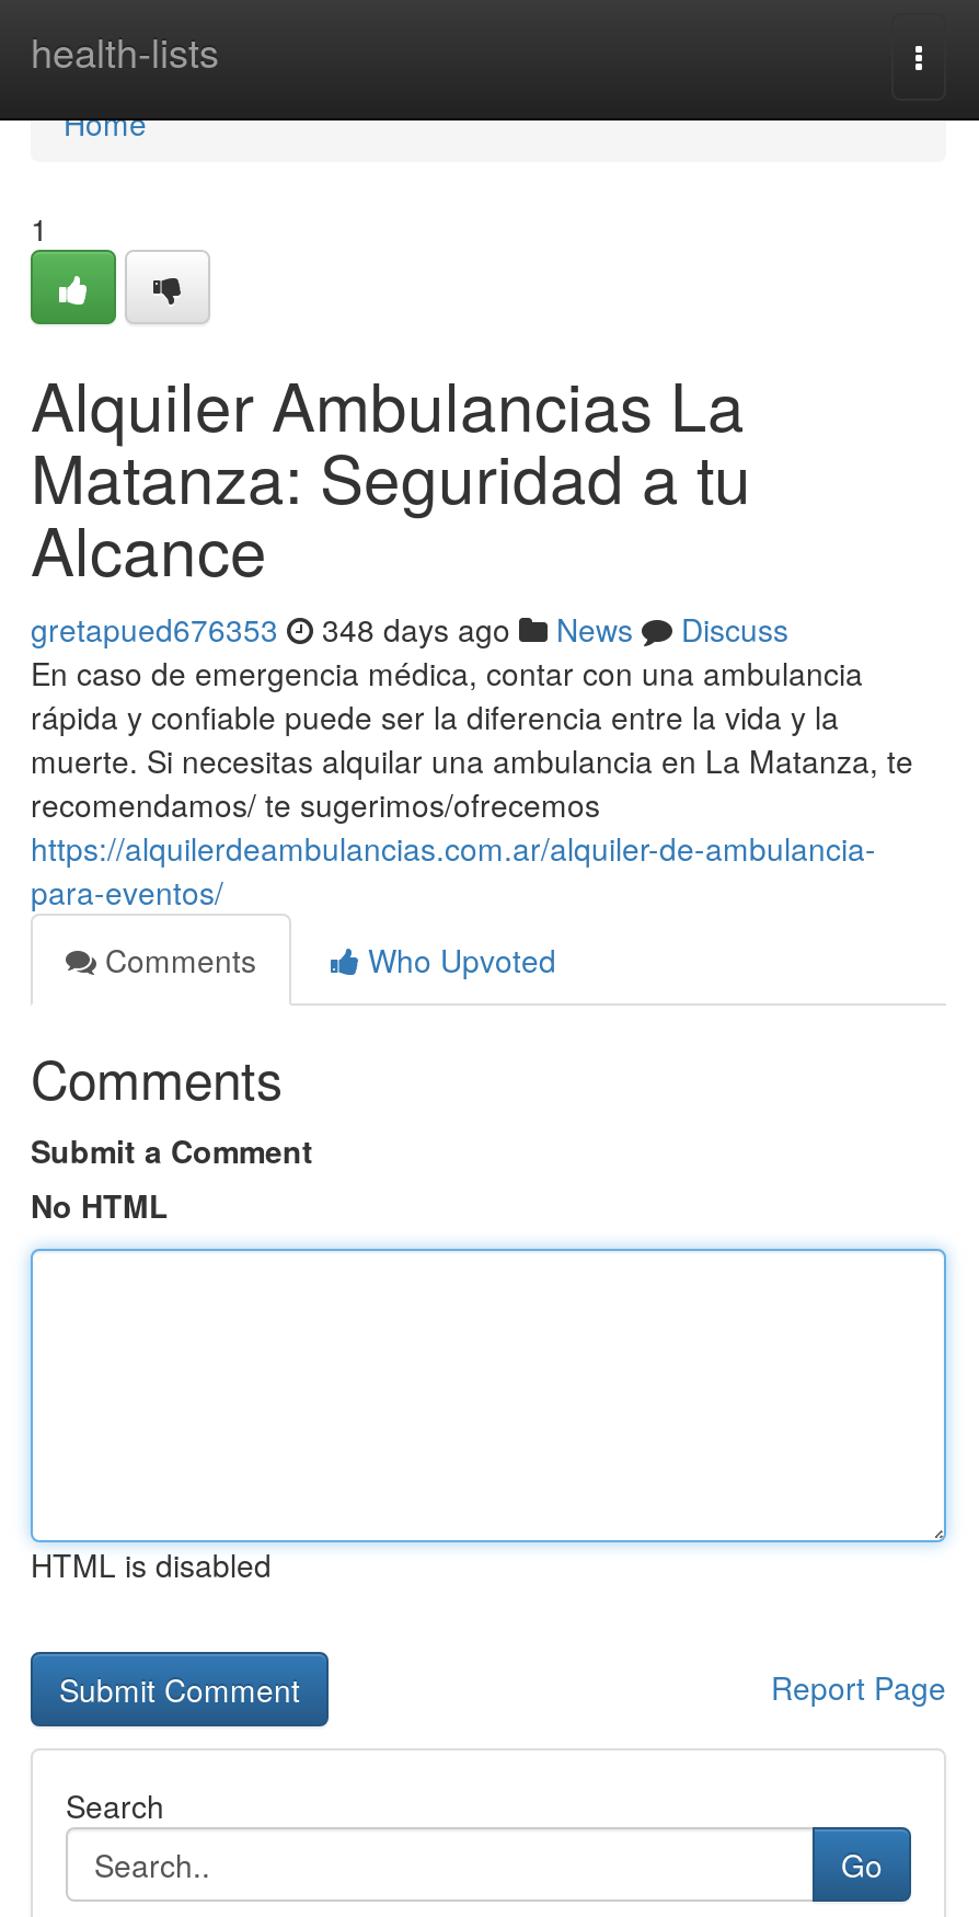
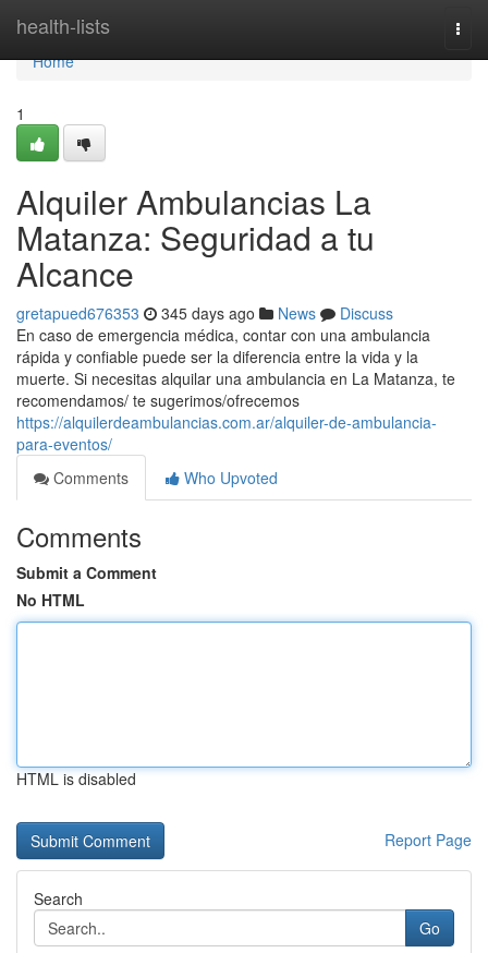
[31,607,788,651] gretapued676353 348 days ago News Discuss -> [16,302,393,324] gretapued676353 345 days ago News Discuss

